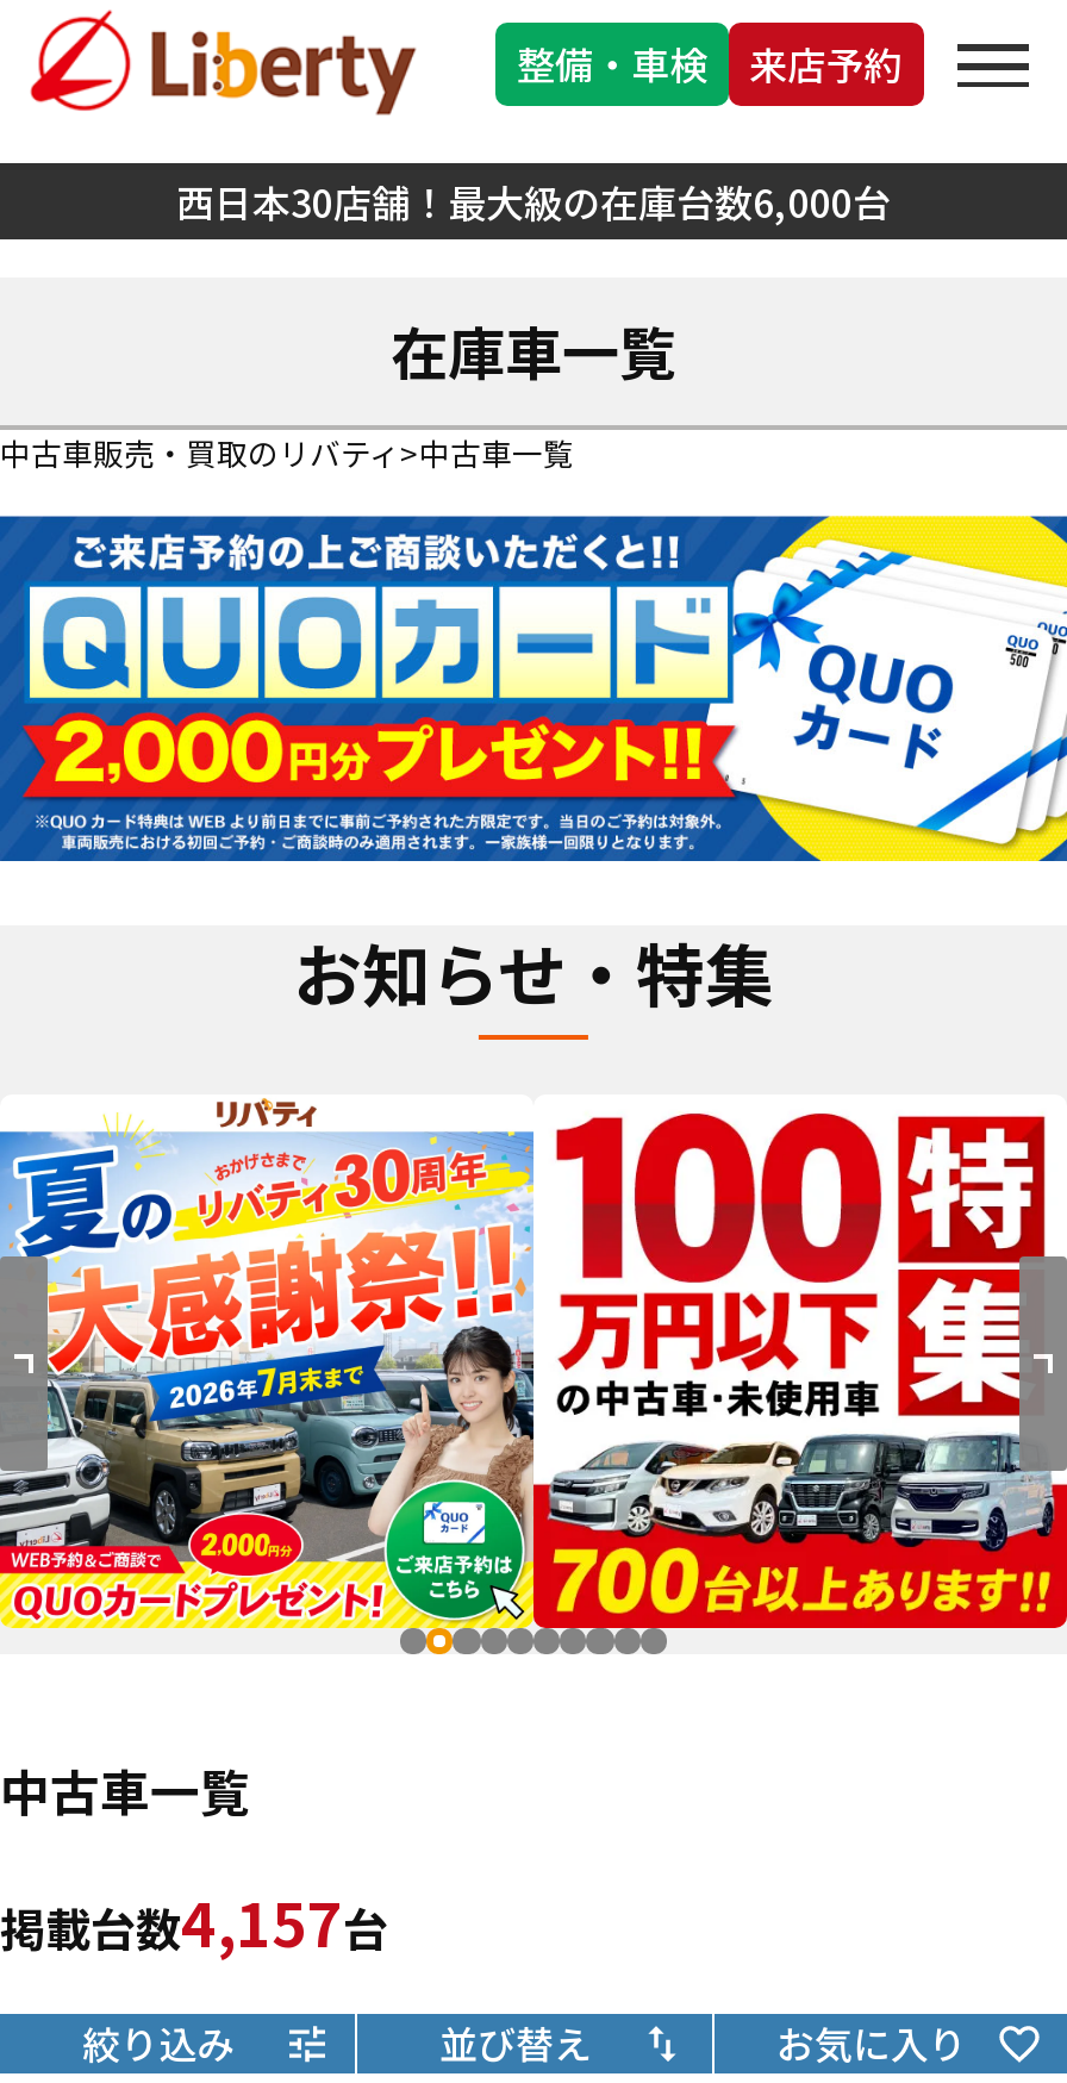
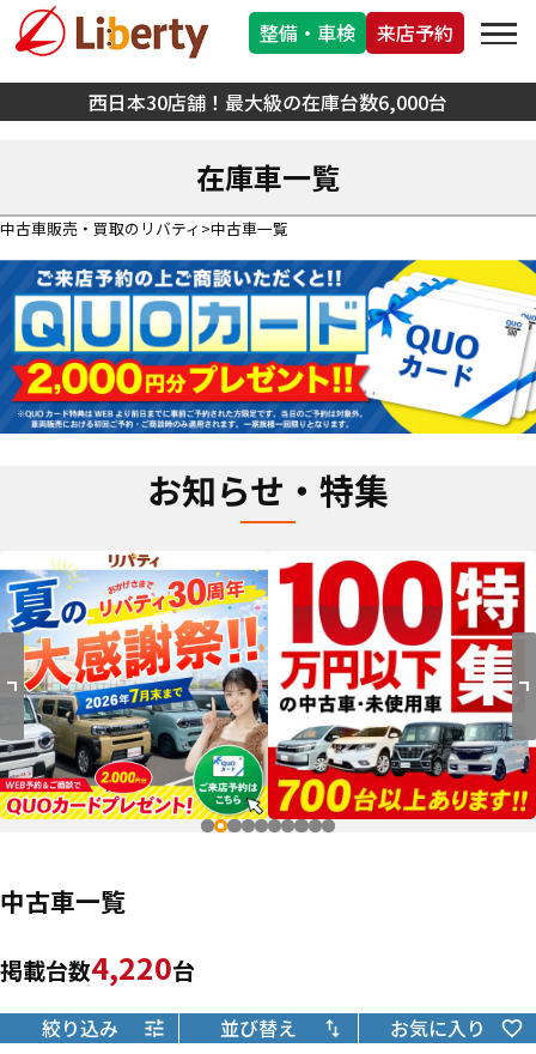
[0,1878,388,1964] 掲載台数4,157台 -> [0,945,195,988] 掲載台数4,220台

